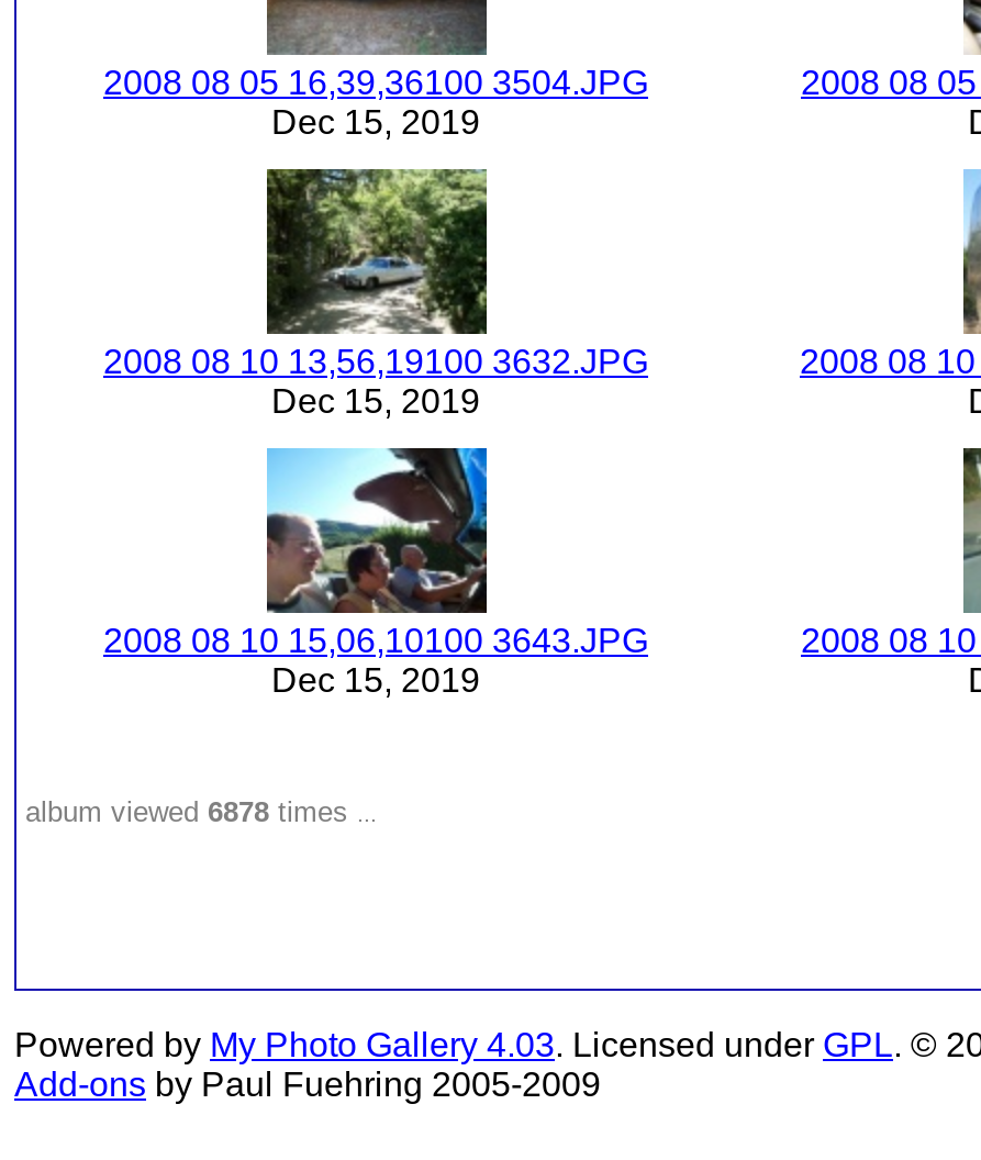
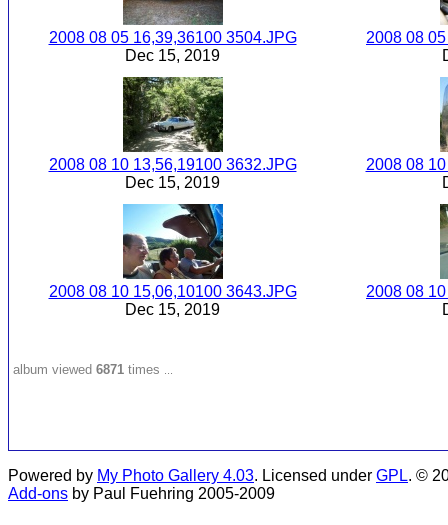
[25,795,377,828] album viewed 6878 times ... -> [13,362,173,377] album viewed 6871 times ...

